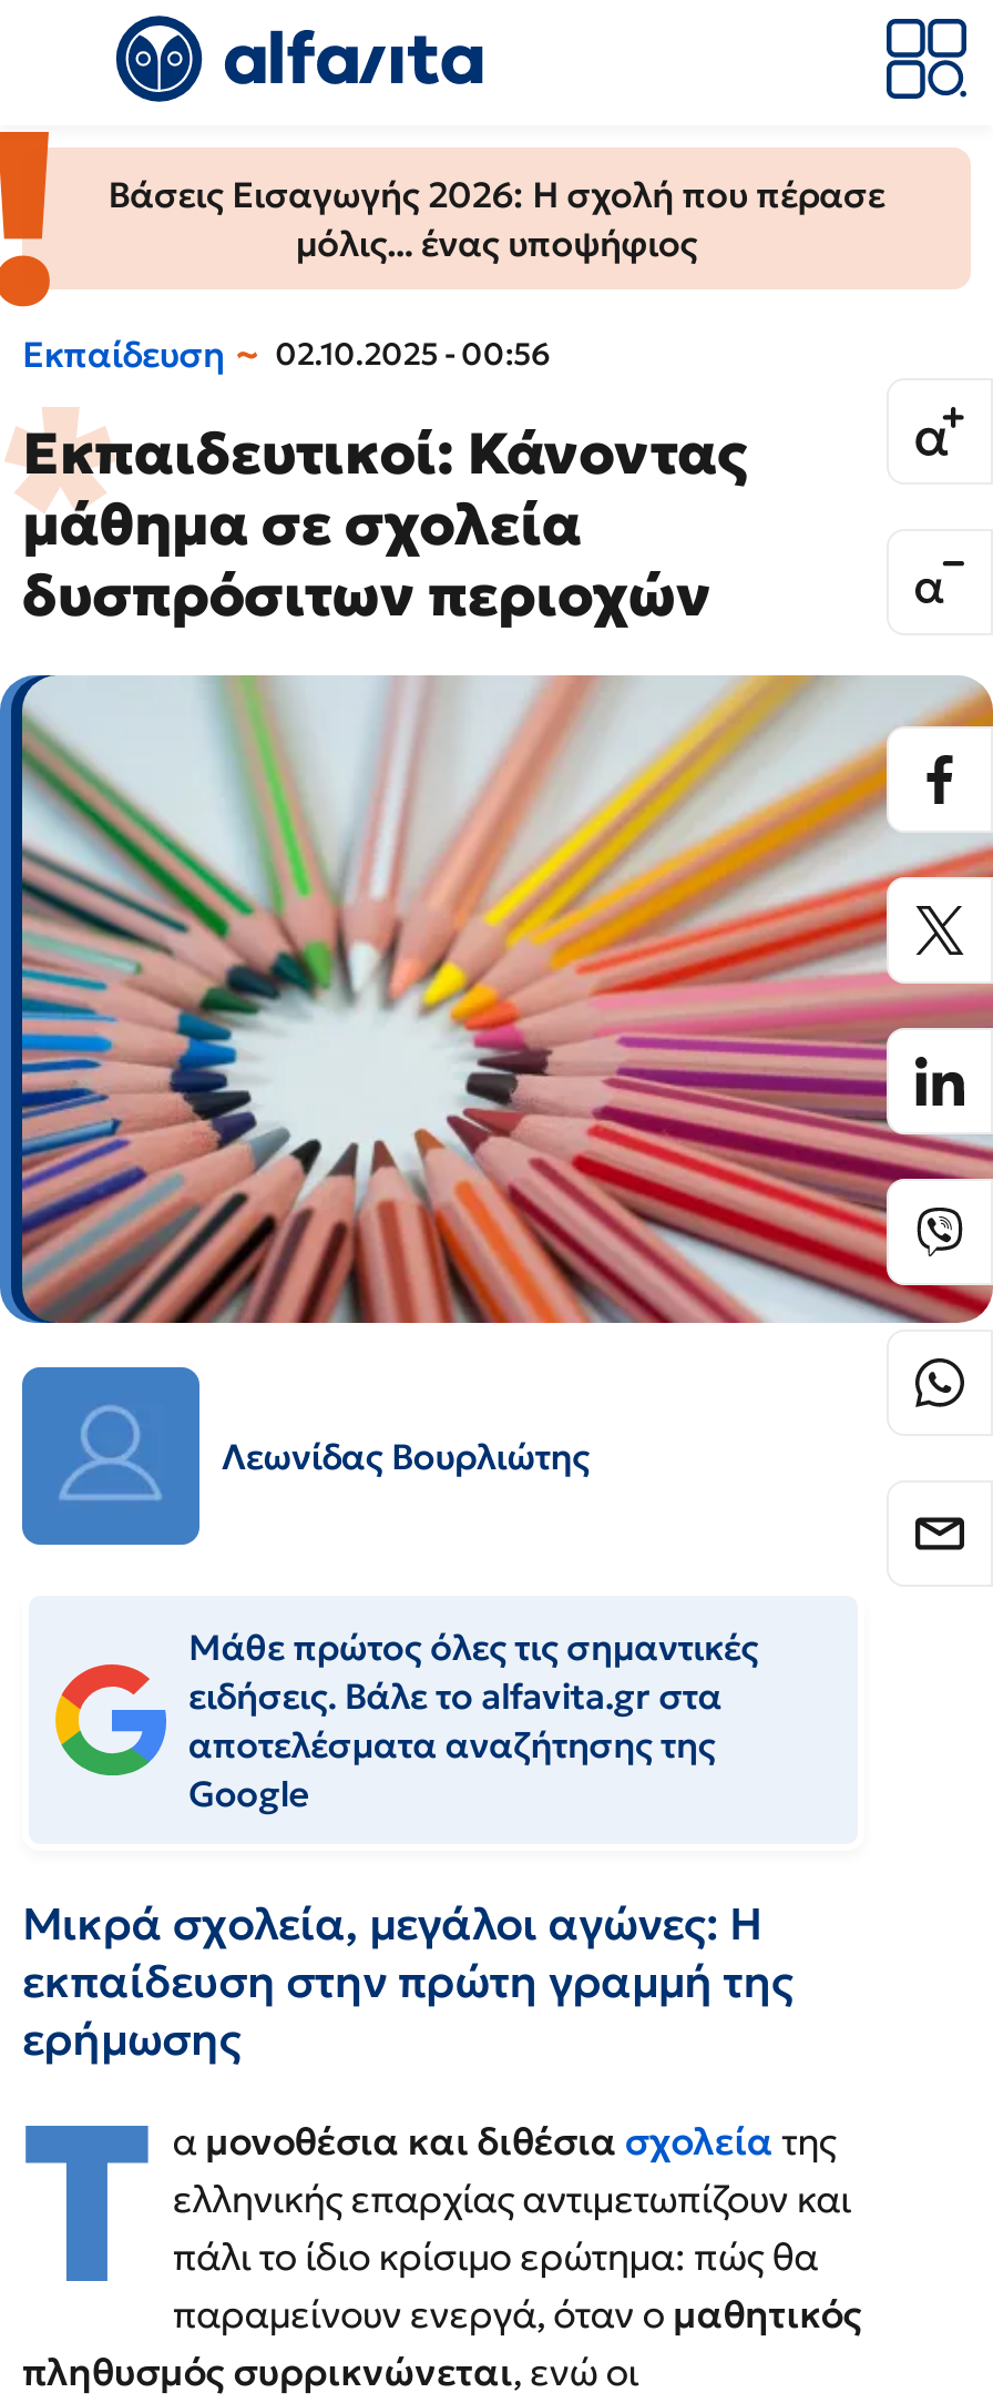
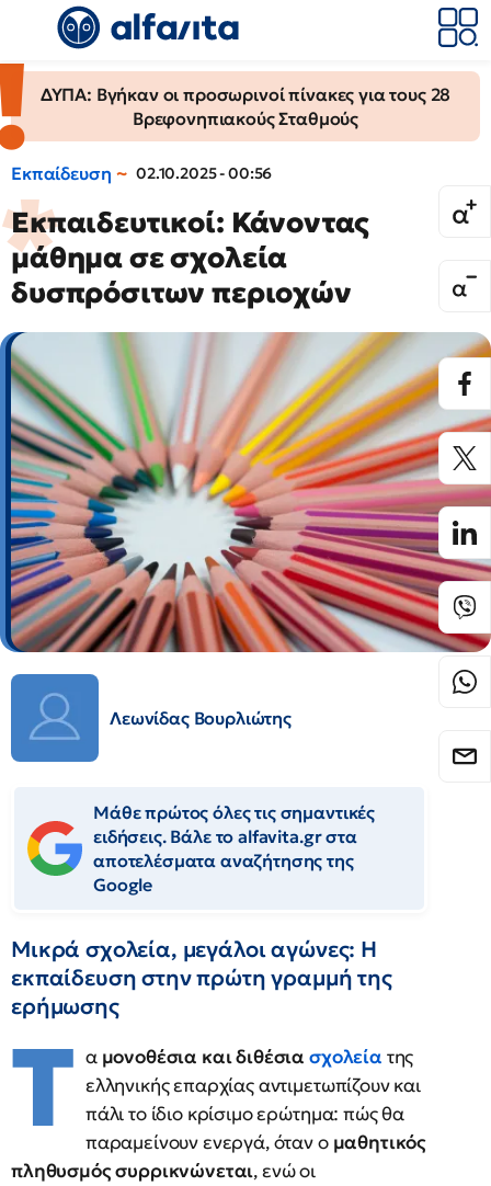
[108,172,885,265] Βάσεις Εισαγωγής 2026: Η σχολή που πέρασε | μόλις... ένας υποψήφιος -> [40,83,451,129] ΔΥΠΑ: Βγήκαν οι προσωρινοί πίνακες για τους 28 | Βρεφονηπιακούς Σταθμούς

